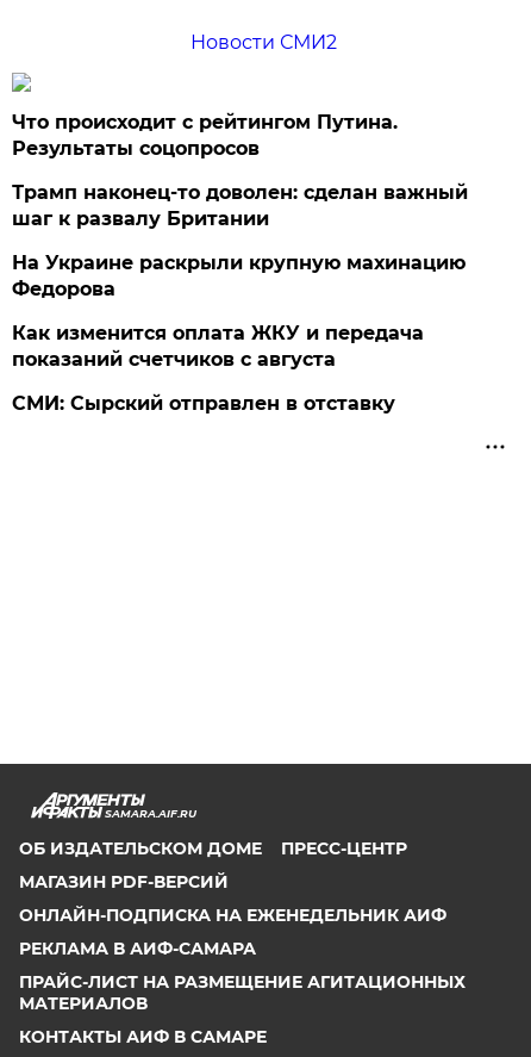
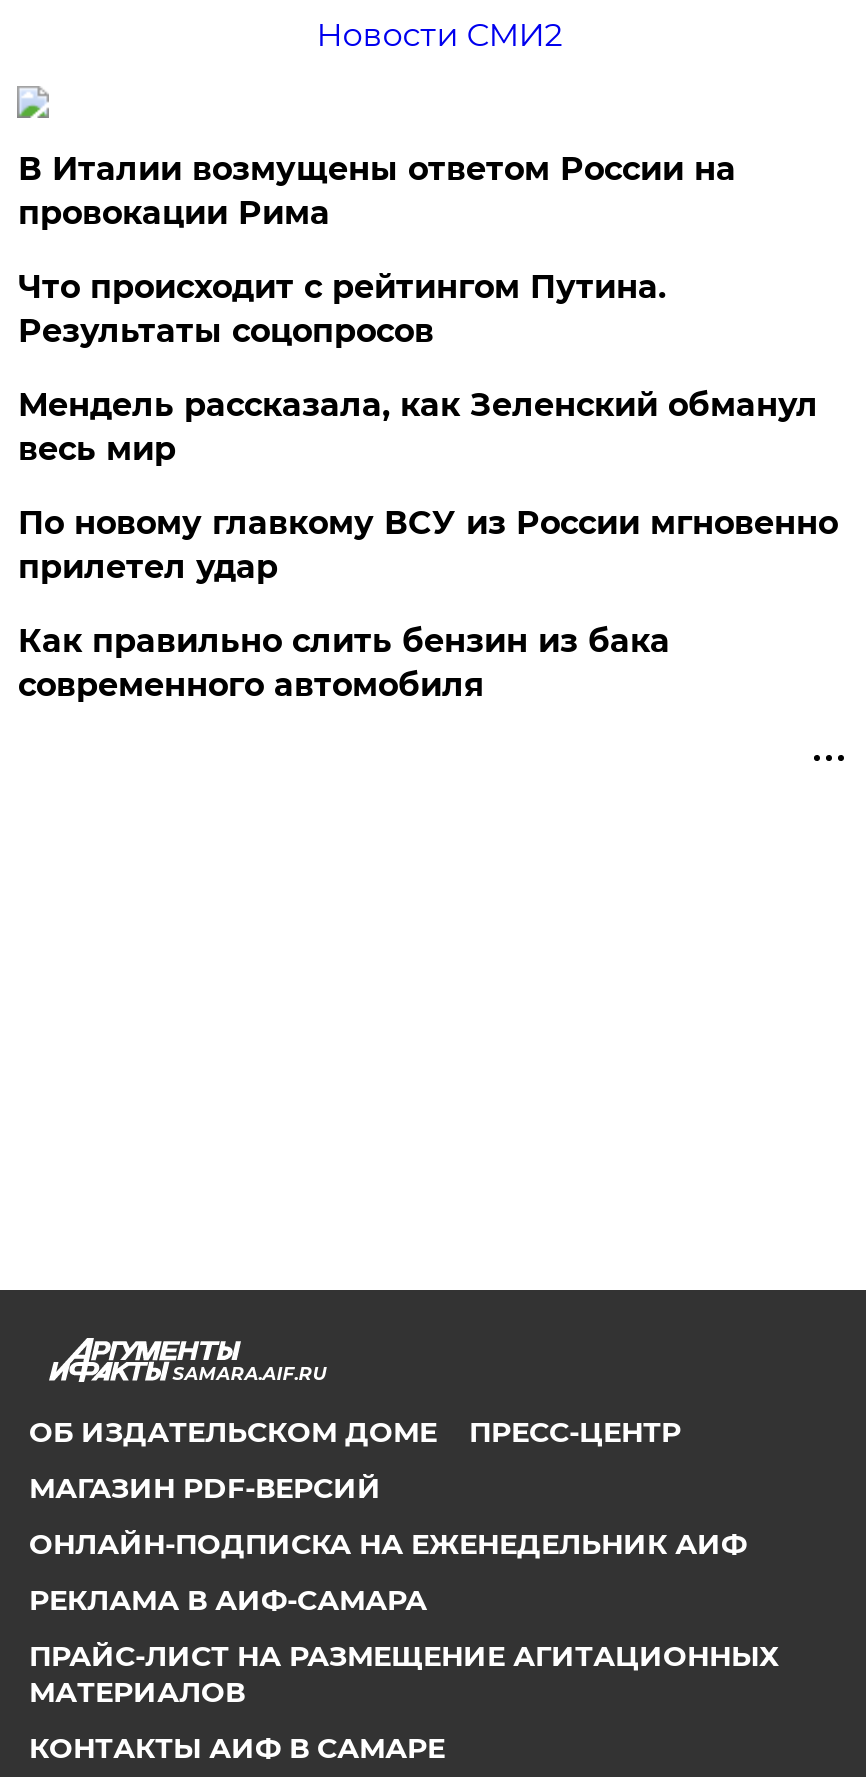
none -> [18,150,736,232] В Италии возмущены ответом России на | провокации Рима
moved [12,111,398,160] -> [18,268,666,350]: Что происходит с рейтингом Путина. | Результаты соцопросов
[12,181,468,415] Трамп наконец-то доволен: сделан важный | шаг к развалу Британии | На Украине раскрыли крупную махинацию | Федорова | Как изменится оплата ЖКУ и передача | показаний счетчиков с августа | СМИ: Сырский отправлен в отставку -> [18,386,838,704] Мендель рассказала, как Зеленский обманул | весь мир | По новому главкому ВСУ из России мгновенно | прилетел удар | Как правильно слить бензин из бака | современного автомобиля

